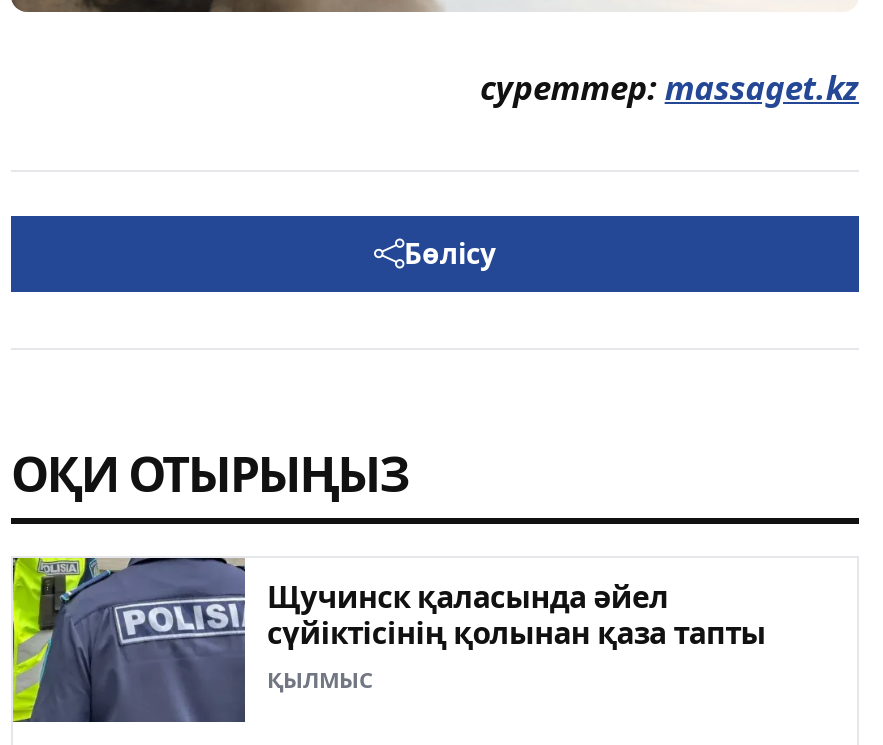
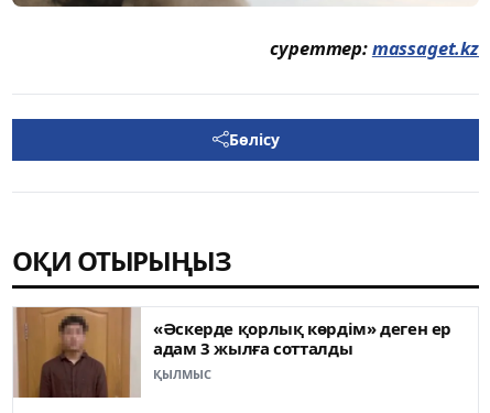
[11,556,766,724] [image] | Щучинск қаласында әйел | сүйіктісінің қолынан қаза тапты -> [13,306,451,399] [image] | «Әскерде қорлық көрдім» деген ер | адам 3 жылға сотталды

